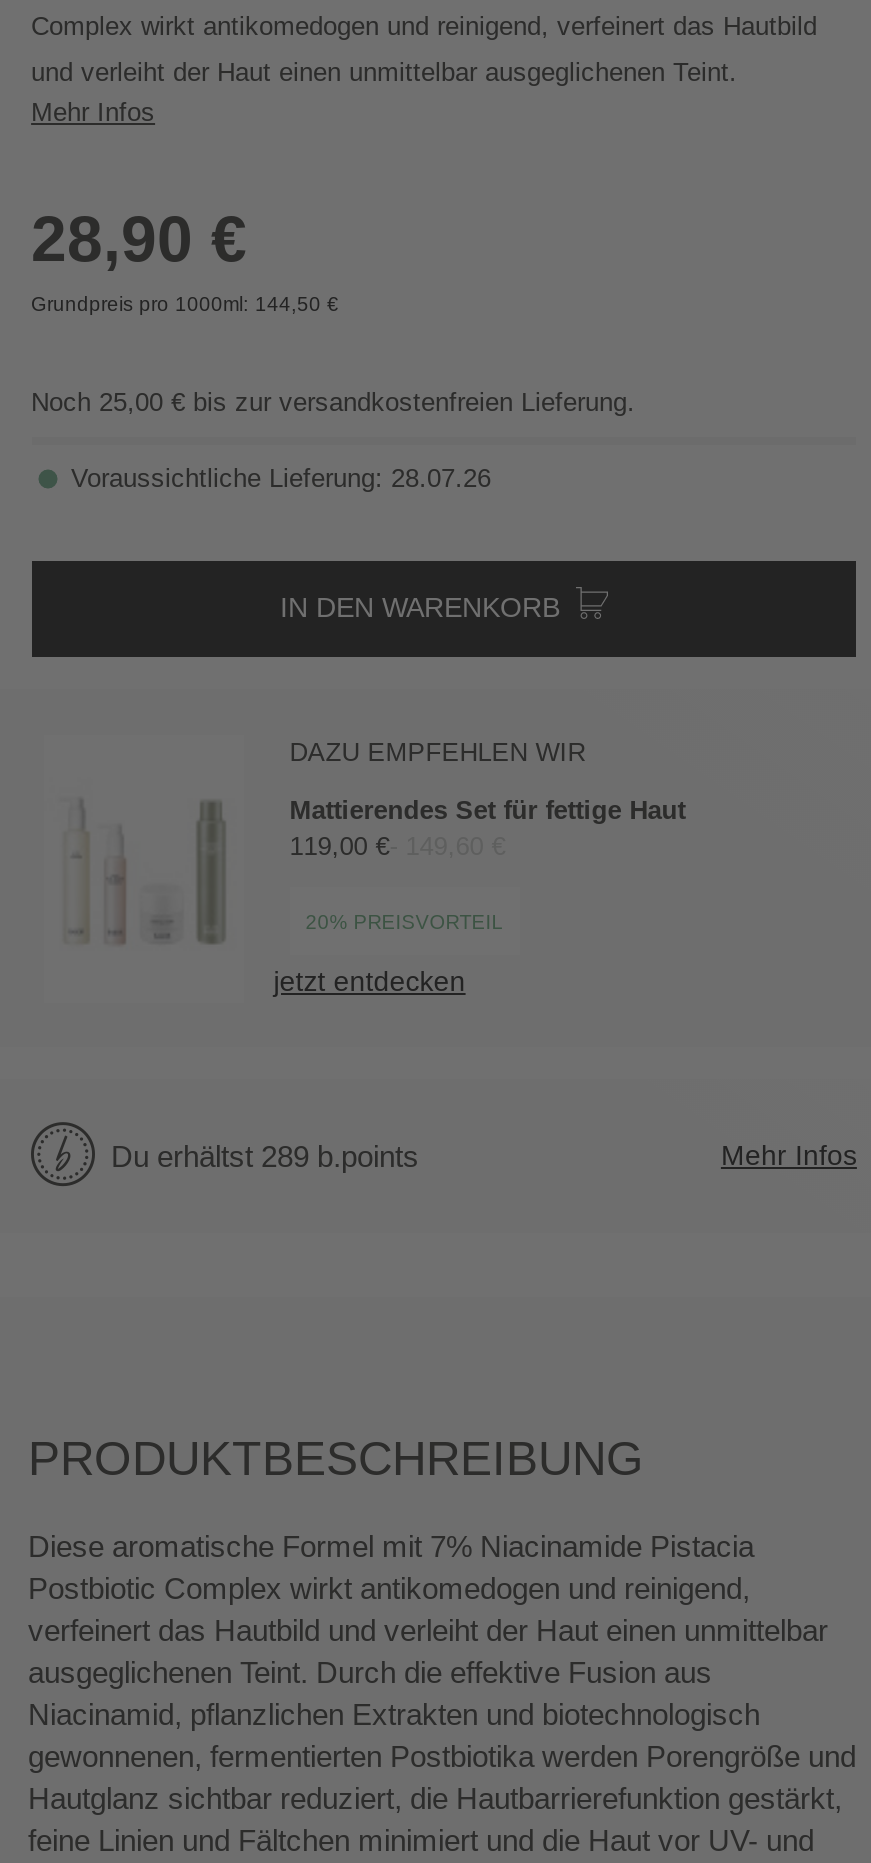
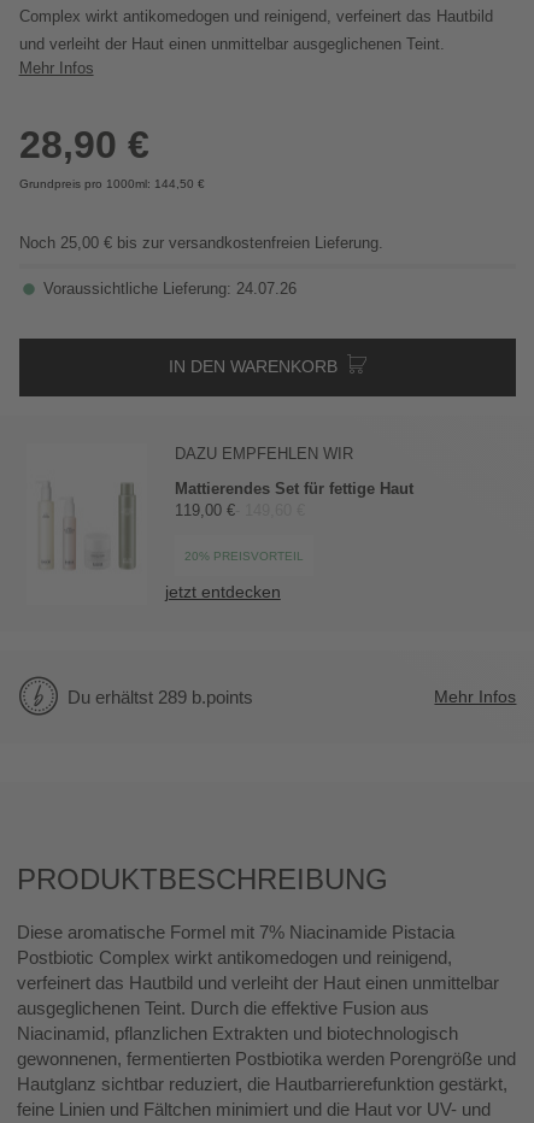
[71,463,491,493] Voraussichtliche Lieferung: 28.07.26 -> [43,280,296,298] Voraussichtliche Lieferung: 24.07.26

